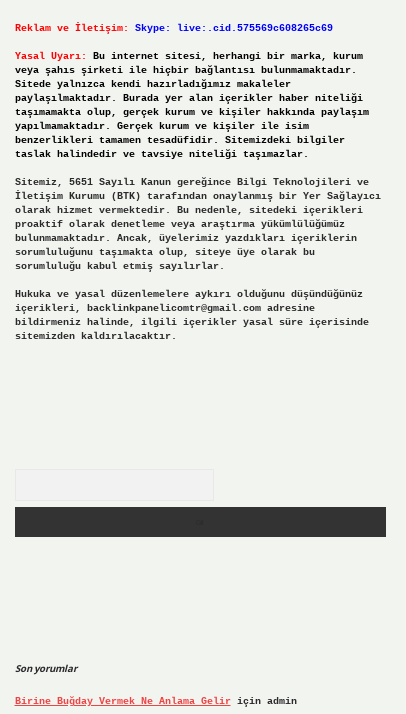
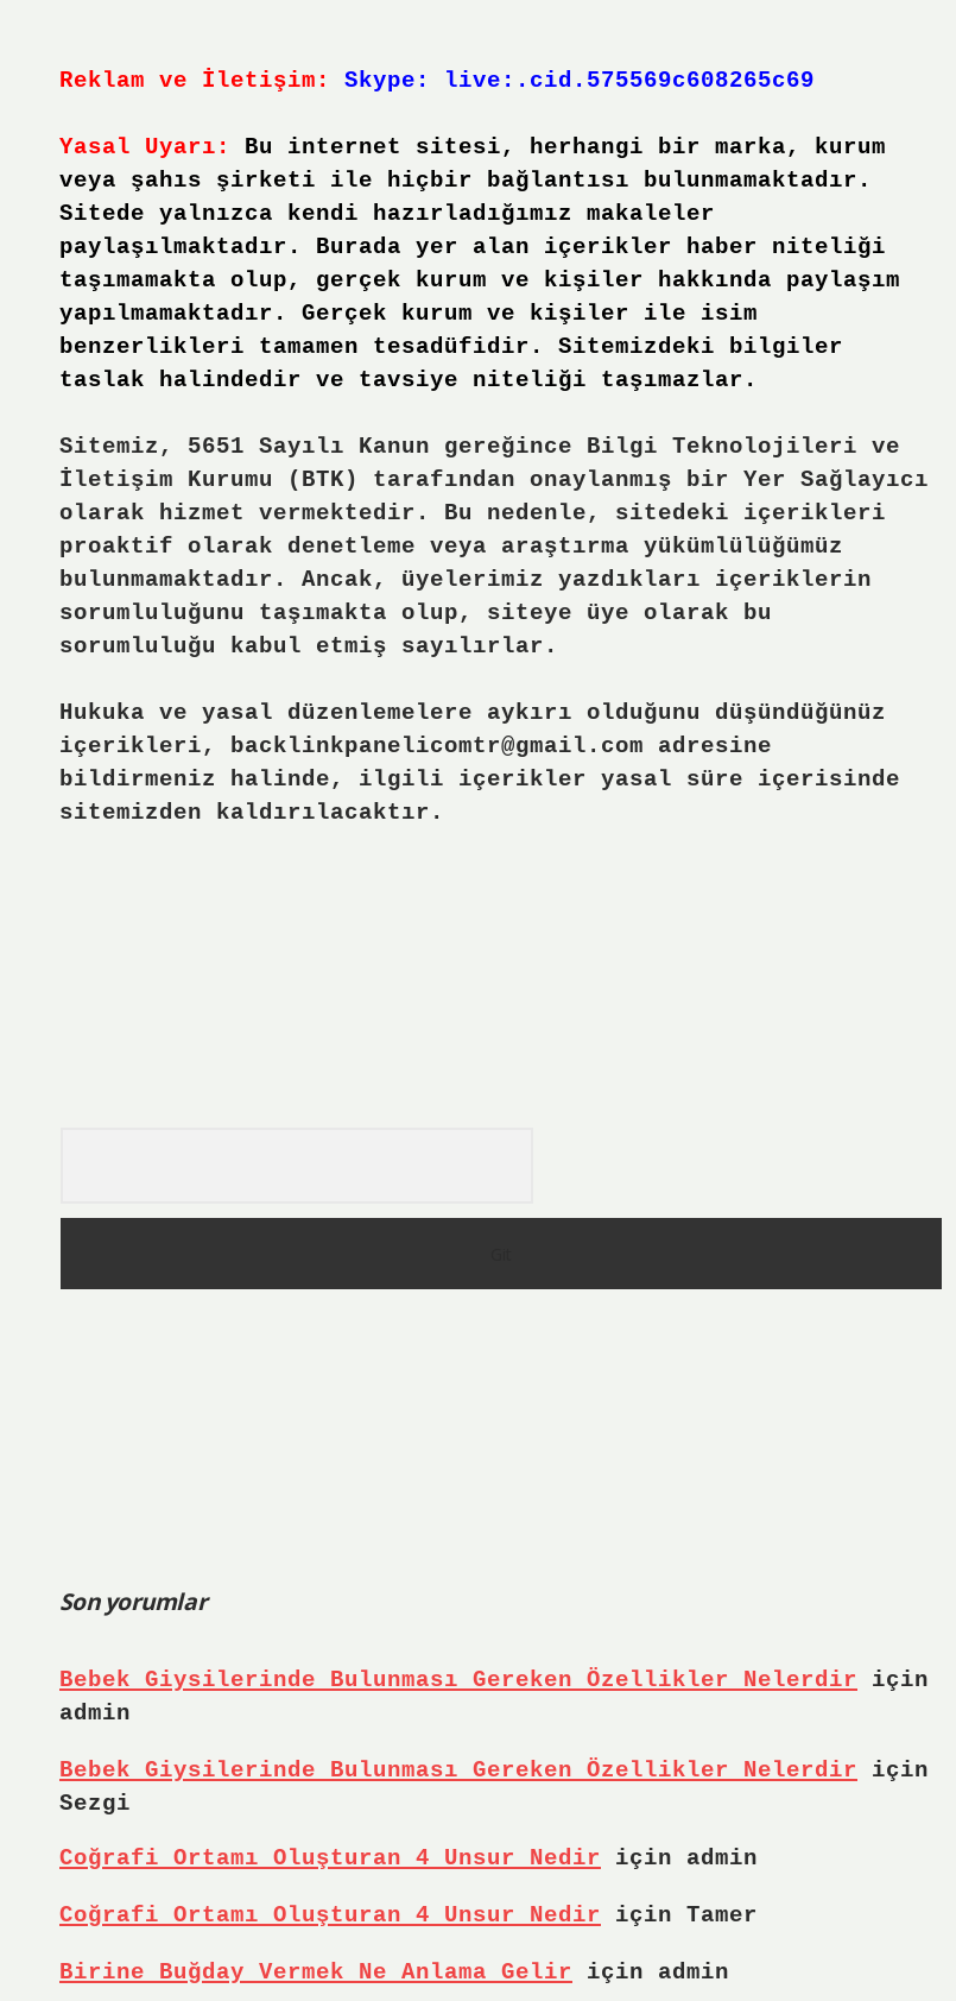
none -> [59,1668,929,1929] Bebek Giysilerinde Bulunması Gereken Özellikler Nelerdir için | admin | Bebek Giysilerinde Bulunması Gereken Özellikler Nelerdir için | Sezgi | Coğrafi Ortamı Oluşturan 4 Unsur Nedir için admin | Coğrafi Ortamı Oluşturan 4 Unsur Nedir için Tamer

